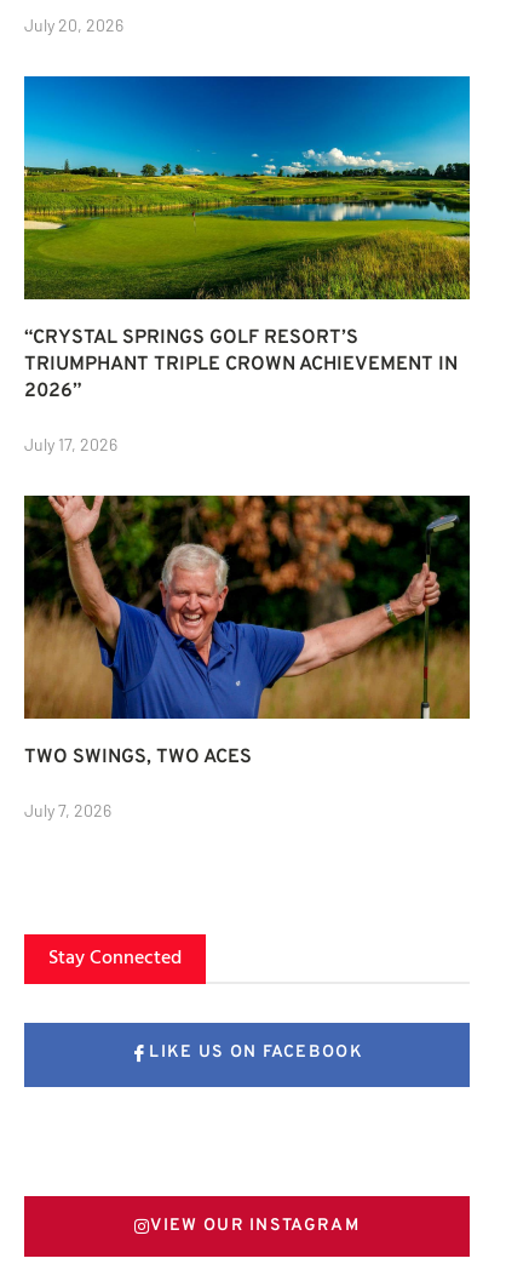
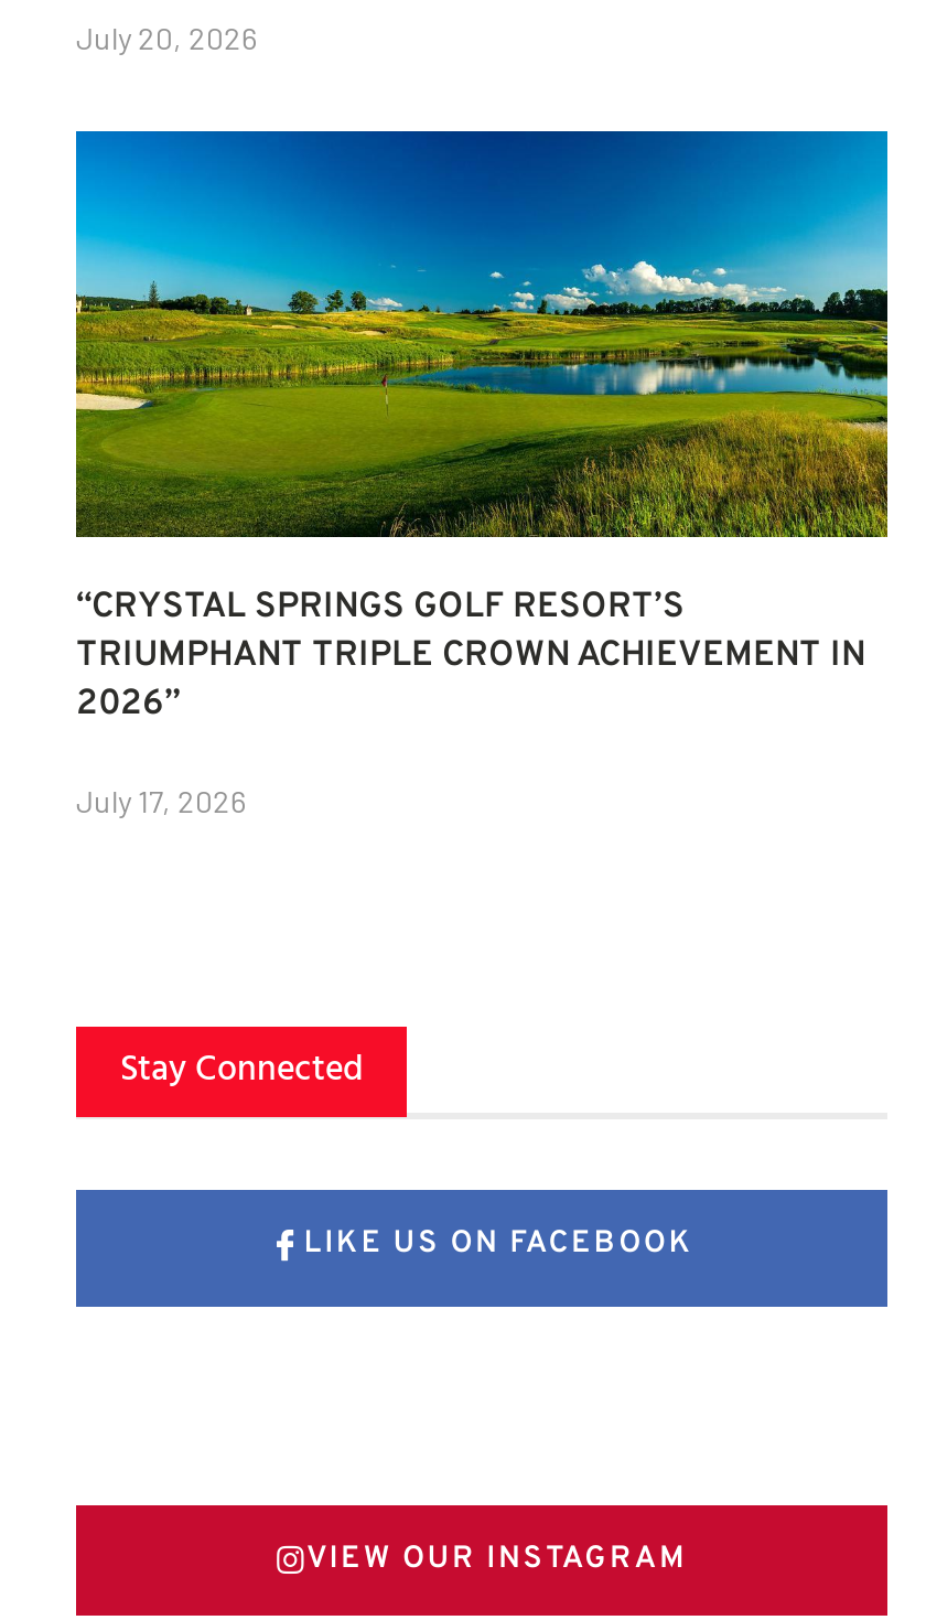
[23,494,471,820] [image] | TWO SWINGS, TWO ACES | July 7, 2026 -> none

